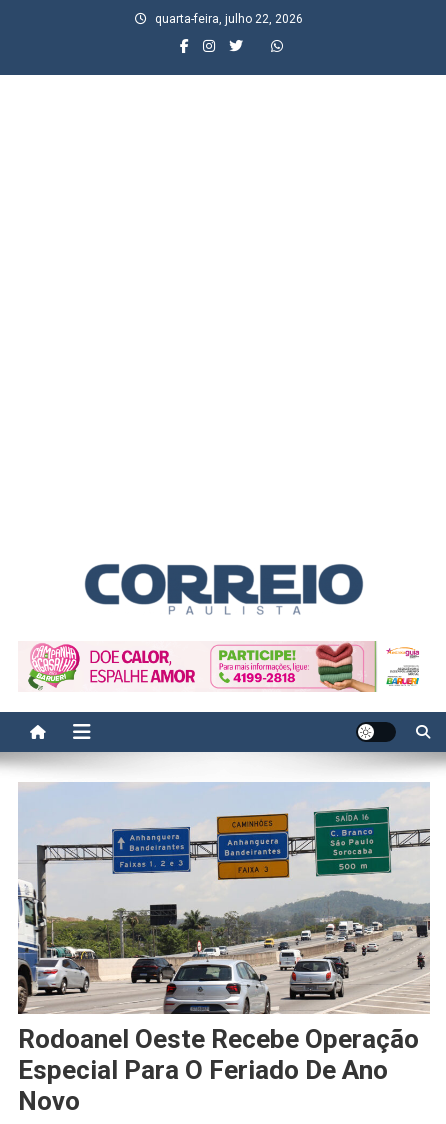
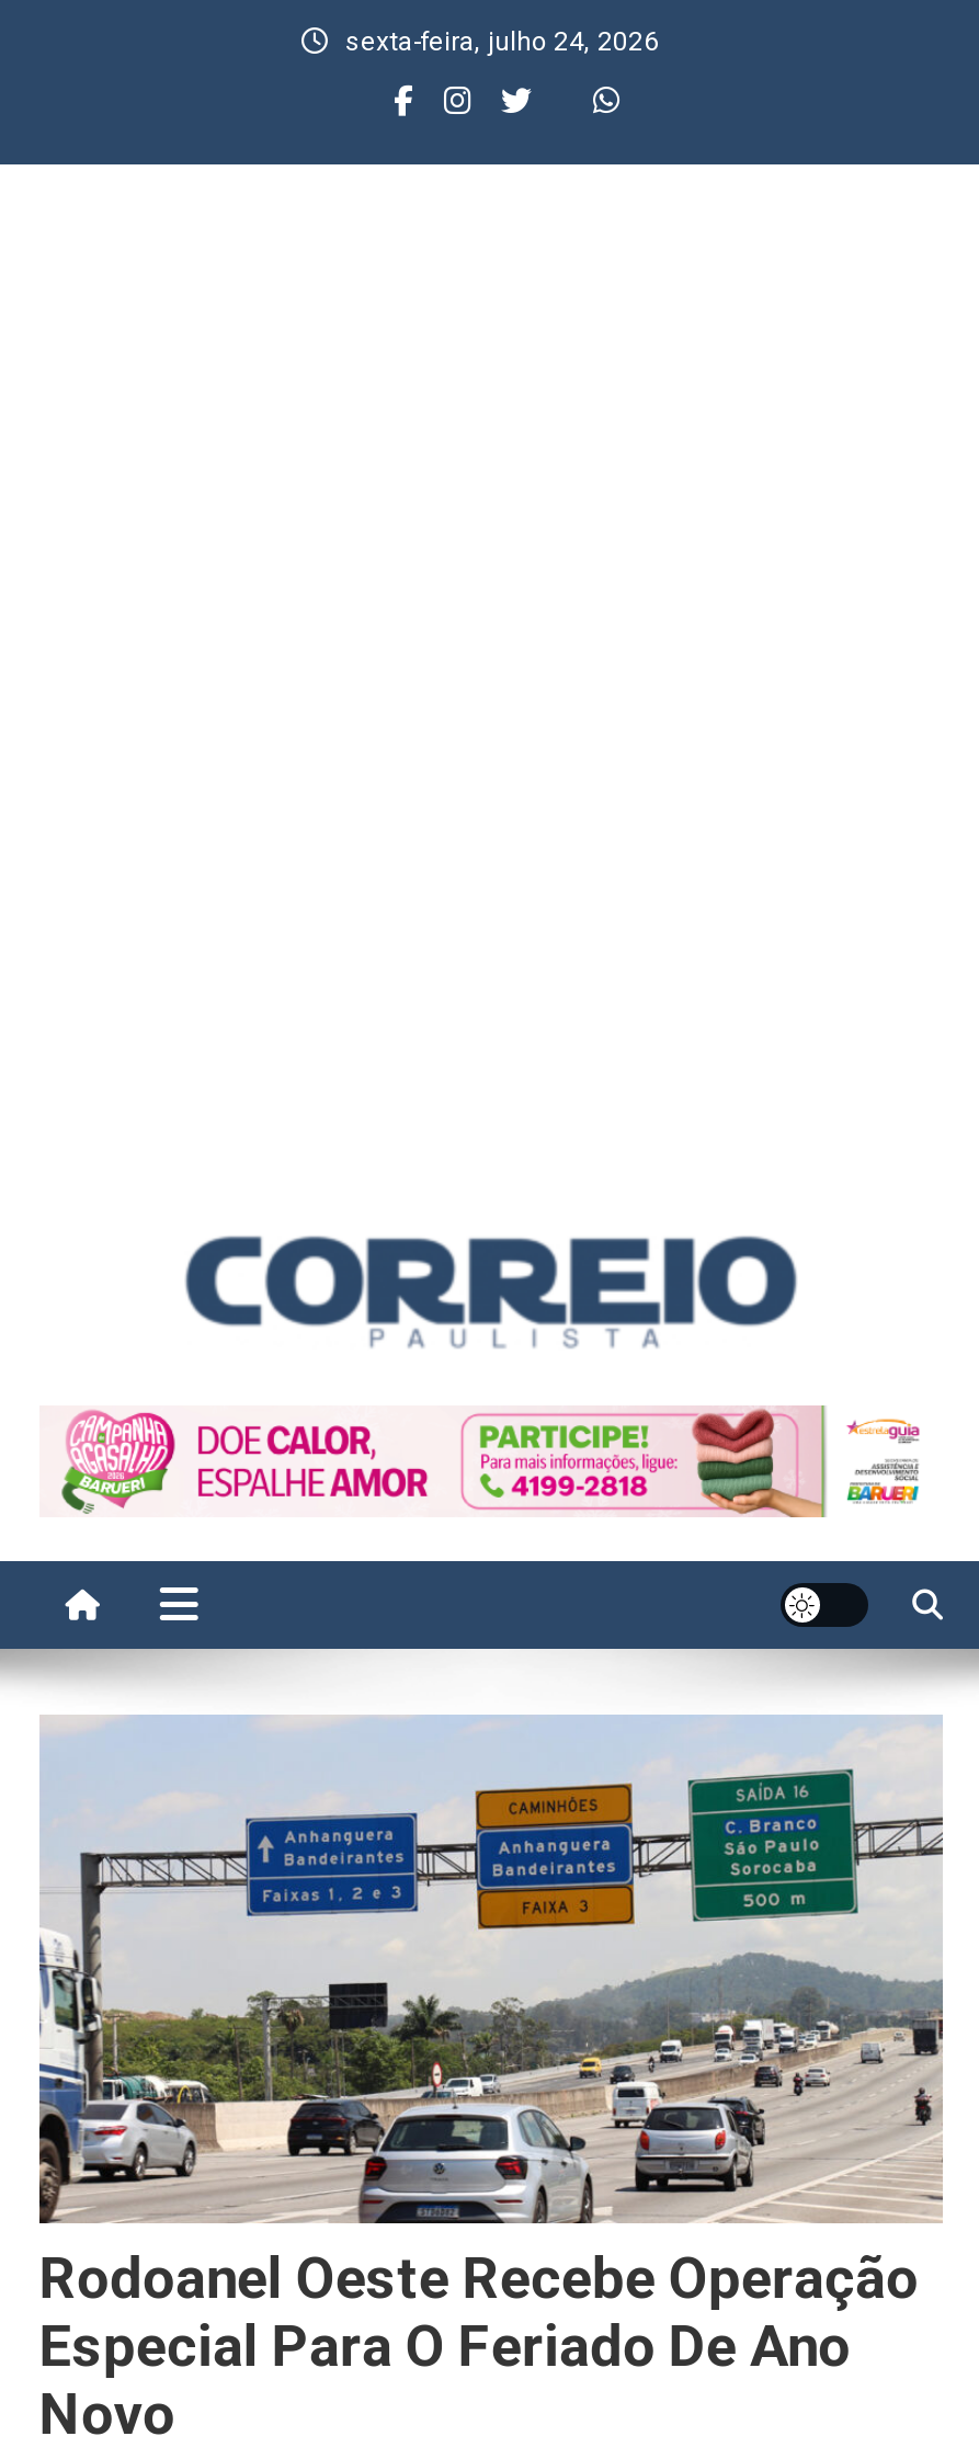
[155,12,303,26] quarta-feira, julho 22, 2026 -> [345,26,659,57] sexta-feira, julho 24, 2026

